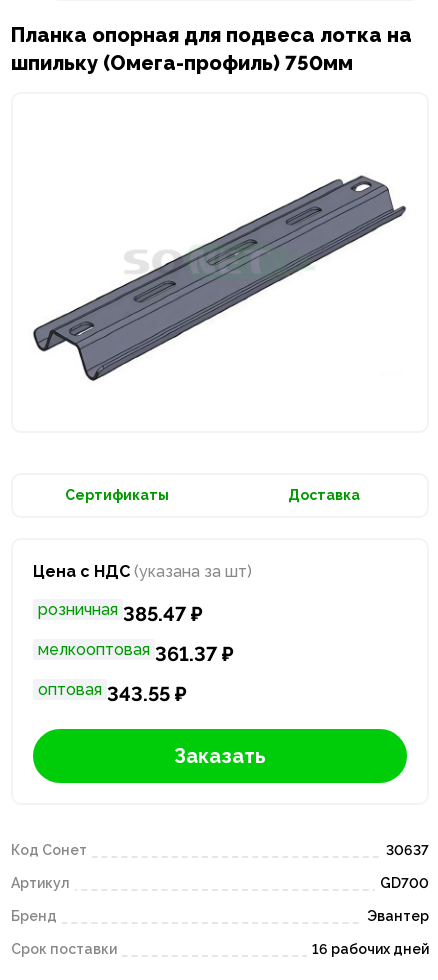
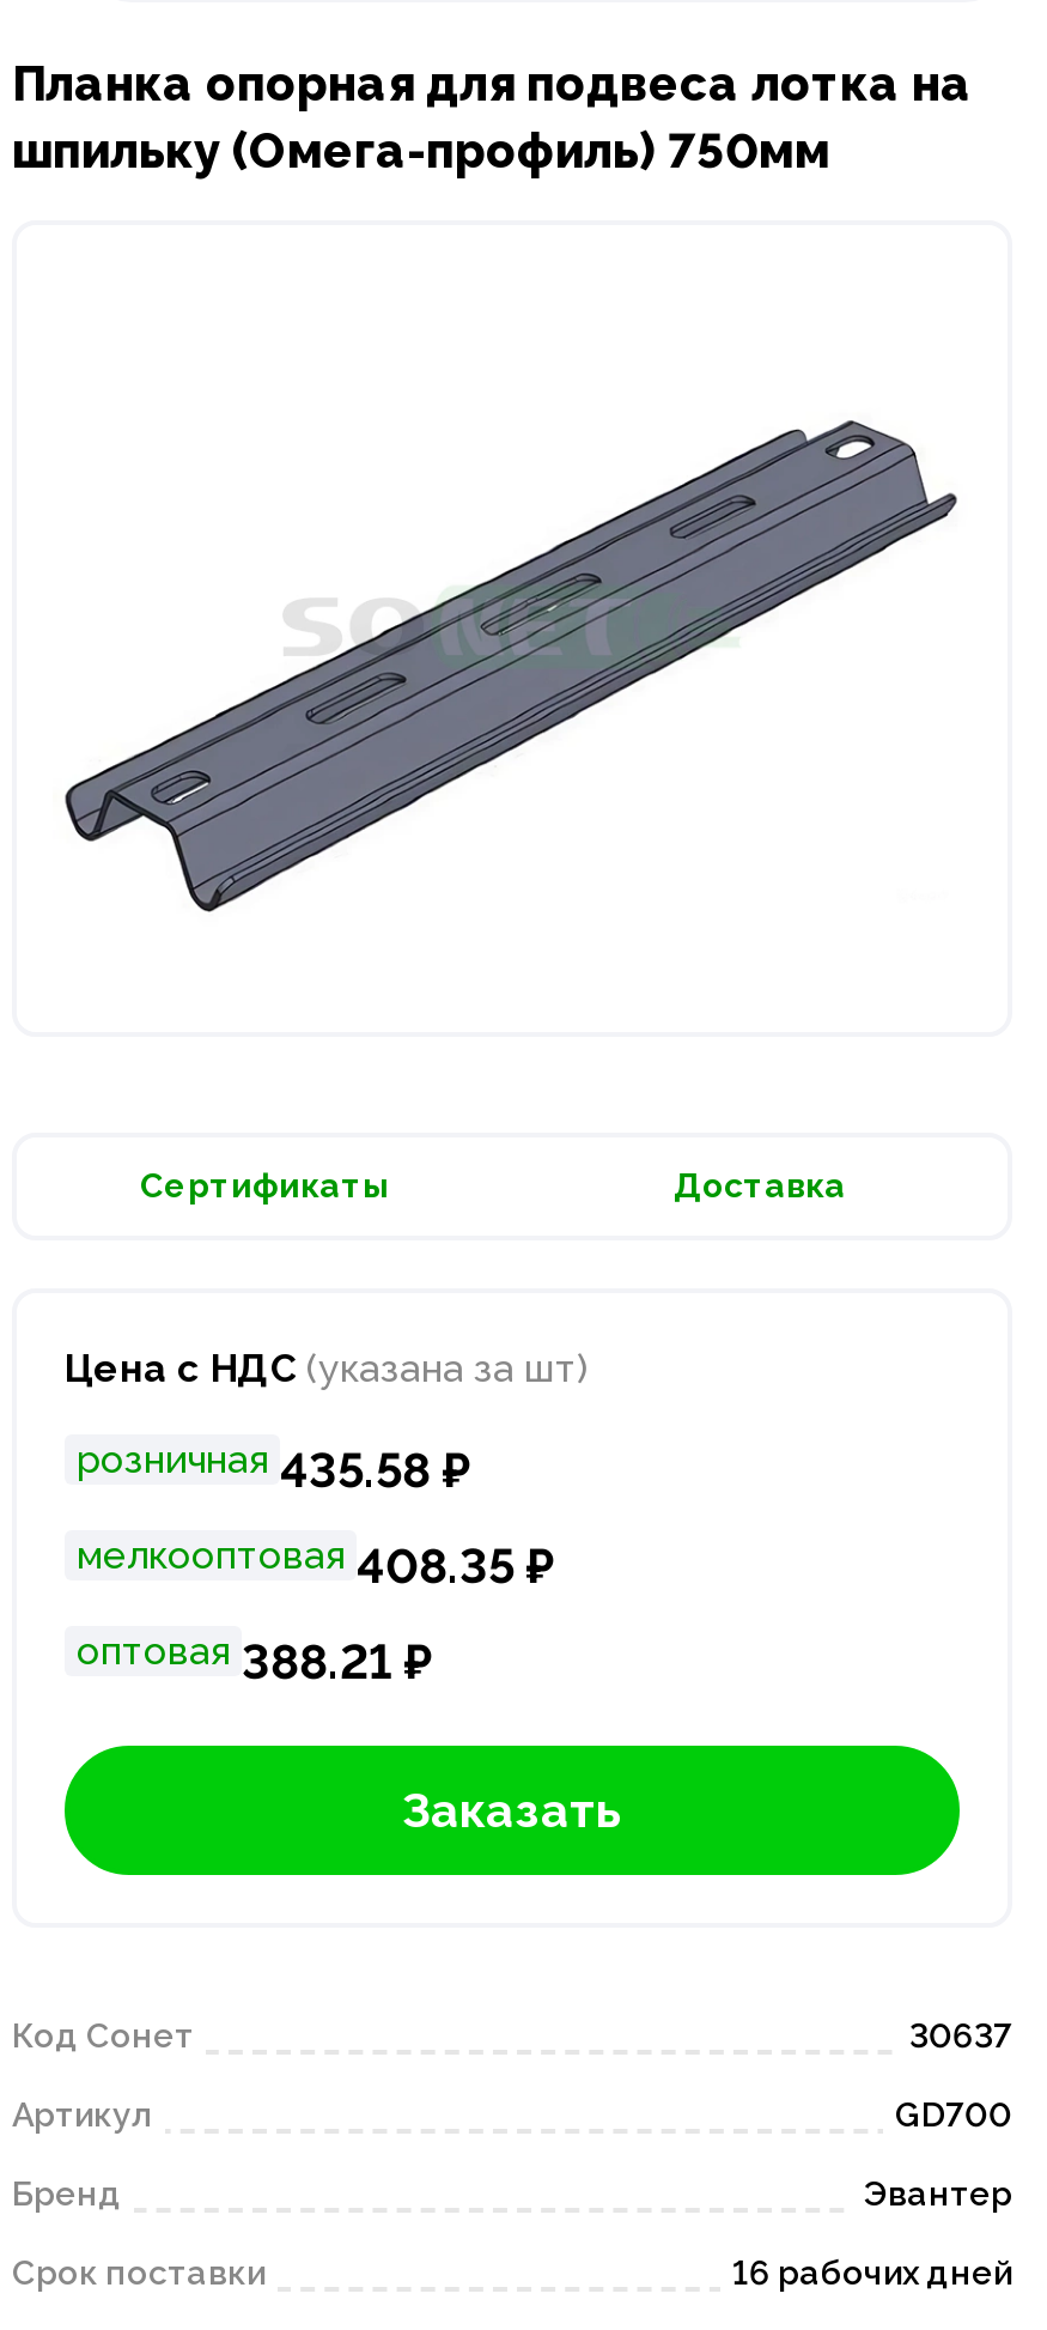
[38,600,203,626] розничная 385.47 ₽ -> [77,1437,471,1500] розничная 435.58 ₽
[38,640,234,666] мелкооптовая 361.37 ₽ -> [77,1533,555,1595] мелкооптовая 408.35 ₽
[38,680,187,706] оптовая 343.55 ₽ -> [77,1629,433,1691] оптовая 388.21 ₽

